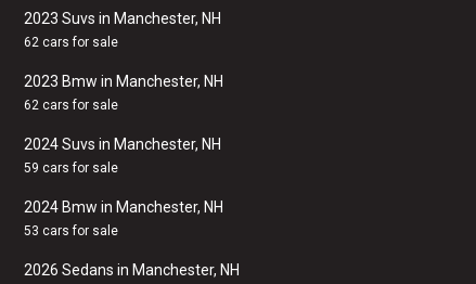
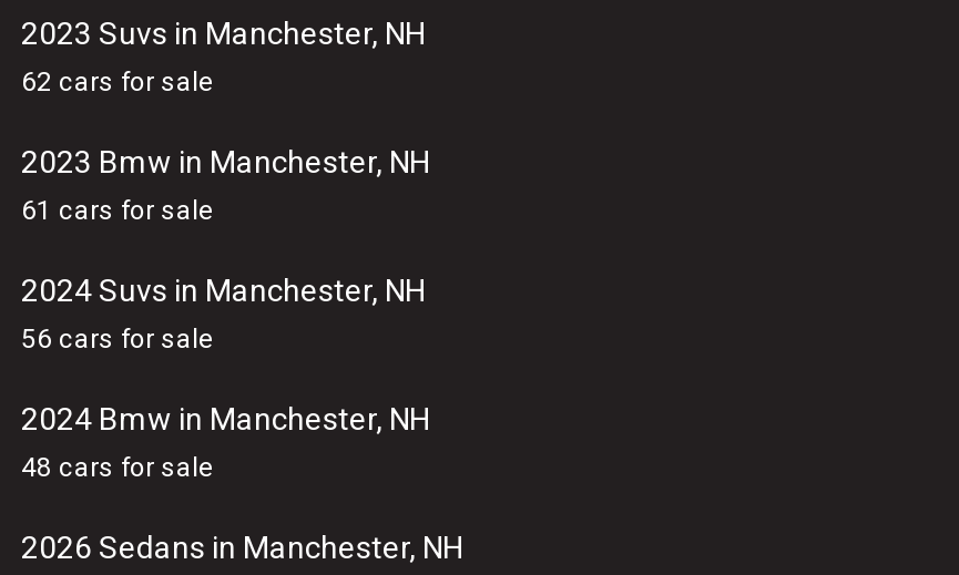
[24,98,118,113] 62 cars for sale -> [21,195,214,226] 61 cars for sale
[24,160,118,176] 59 cars for sale -> [21,324,214,355] 56 cars for sale
[24,223,118,238] 53 cars for sale -> [21,452,214,483] 48 cars for sale

